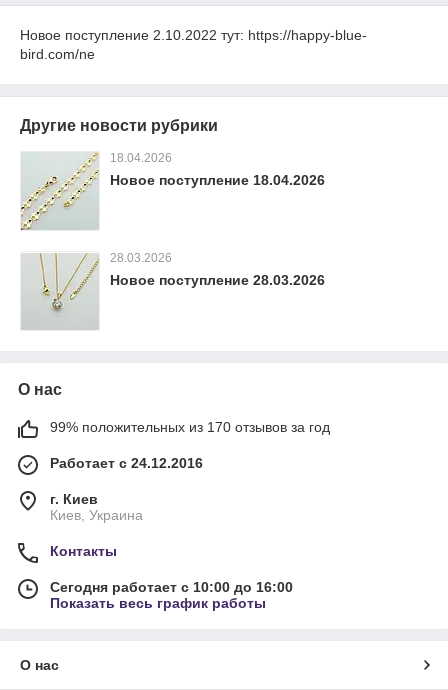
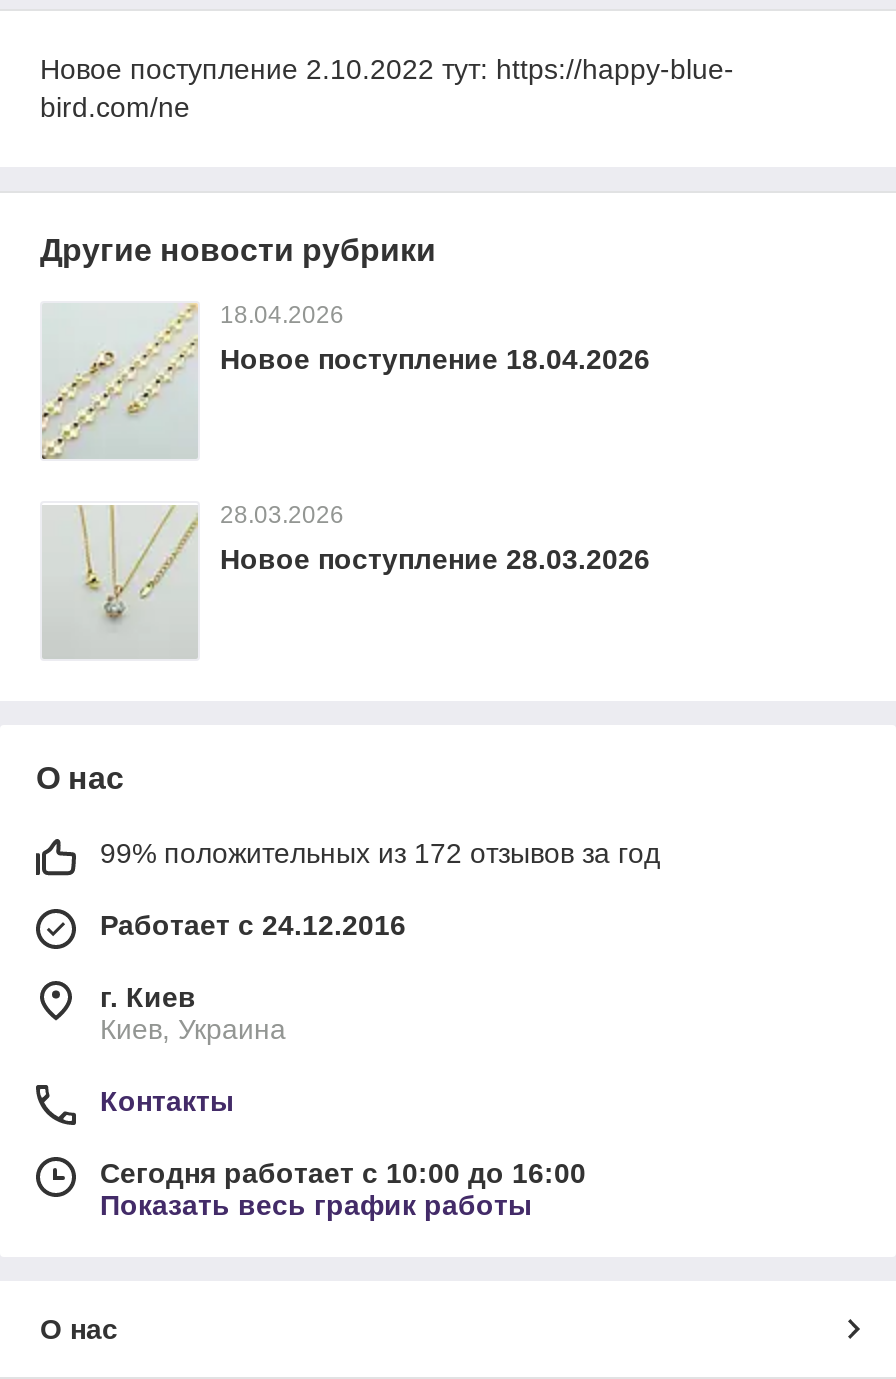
[50,419,330,435] 99% положительных из 170 отзывов за год -> [100,837,660,869] 99% положительных из 172 отзывов за год

